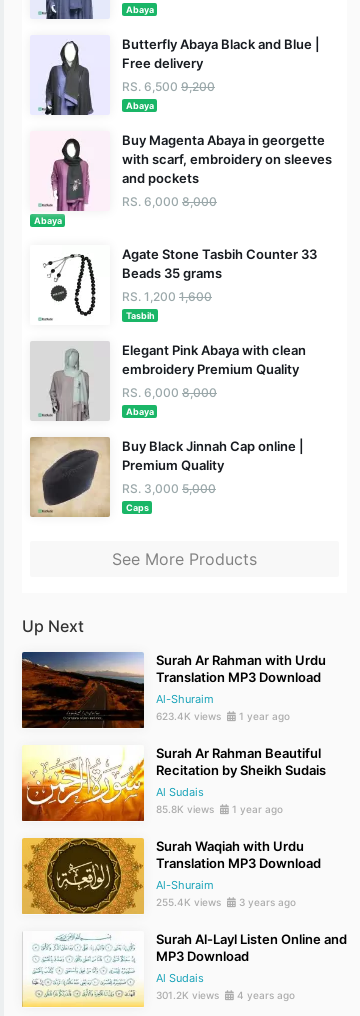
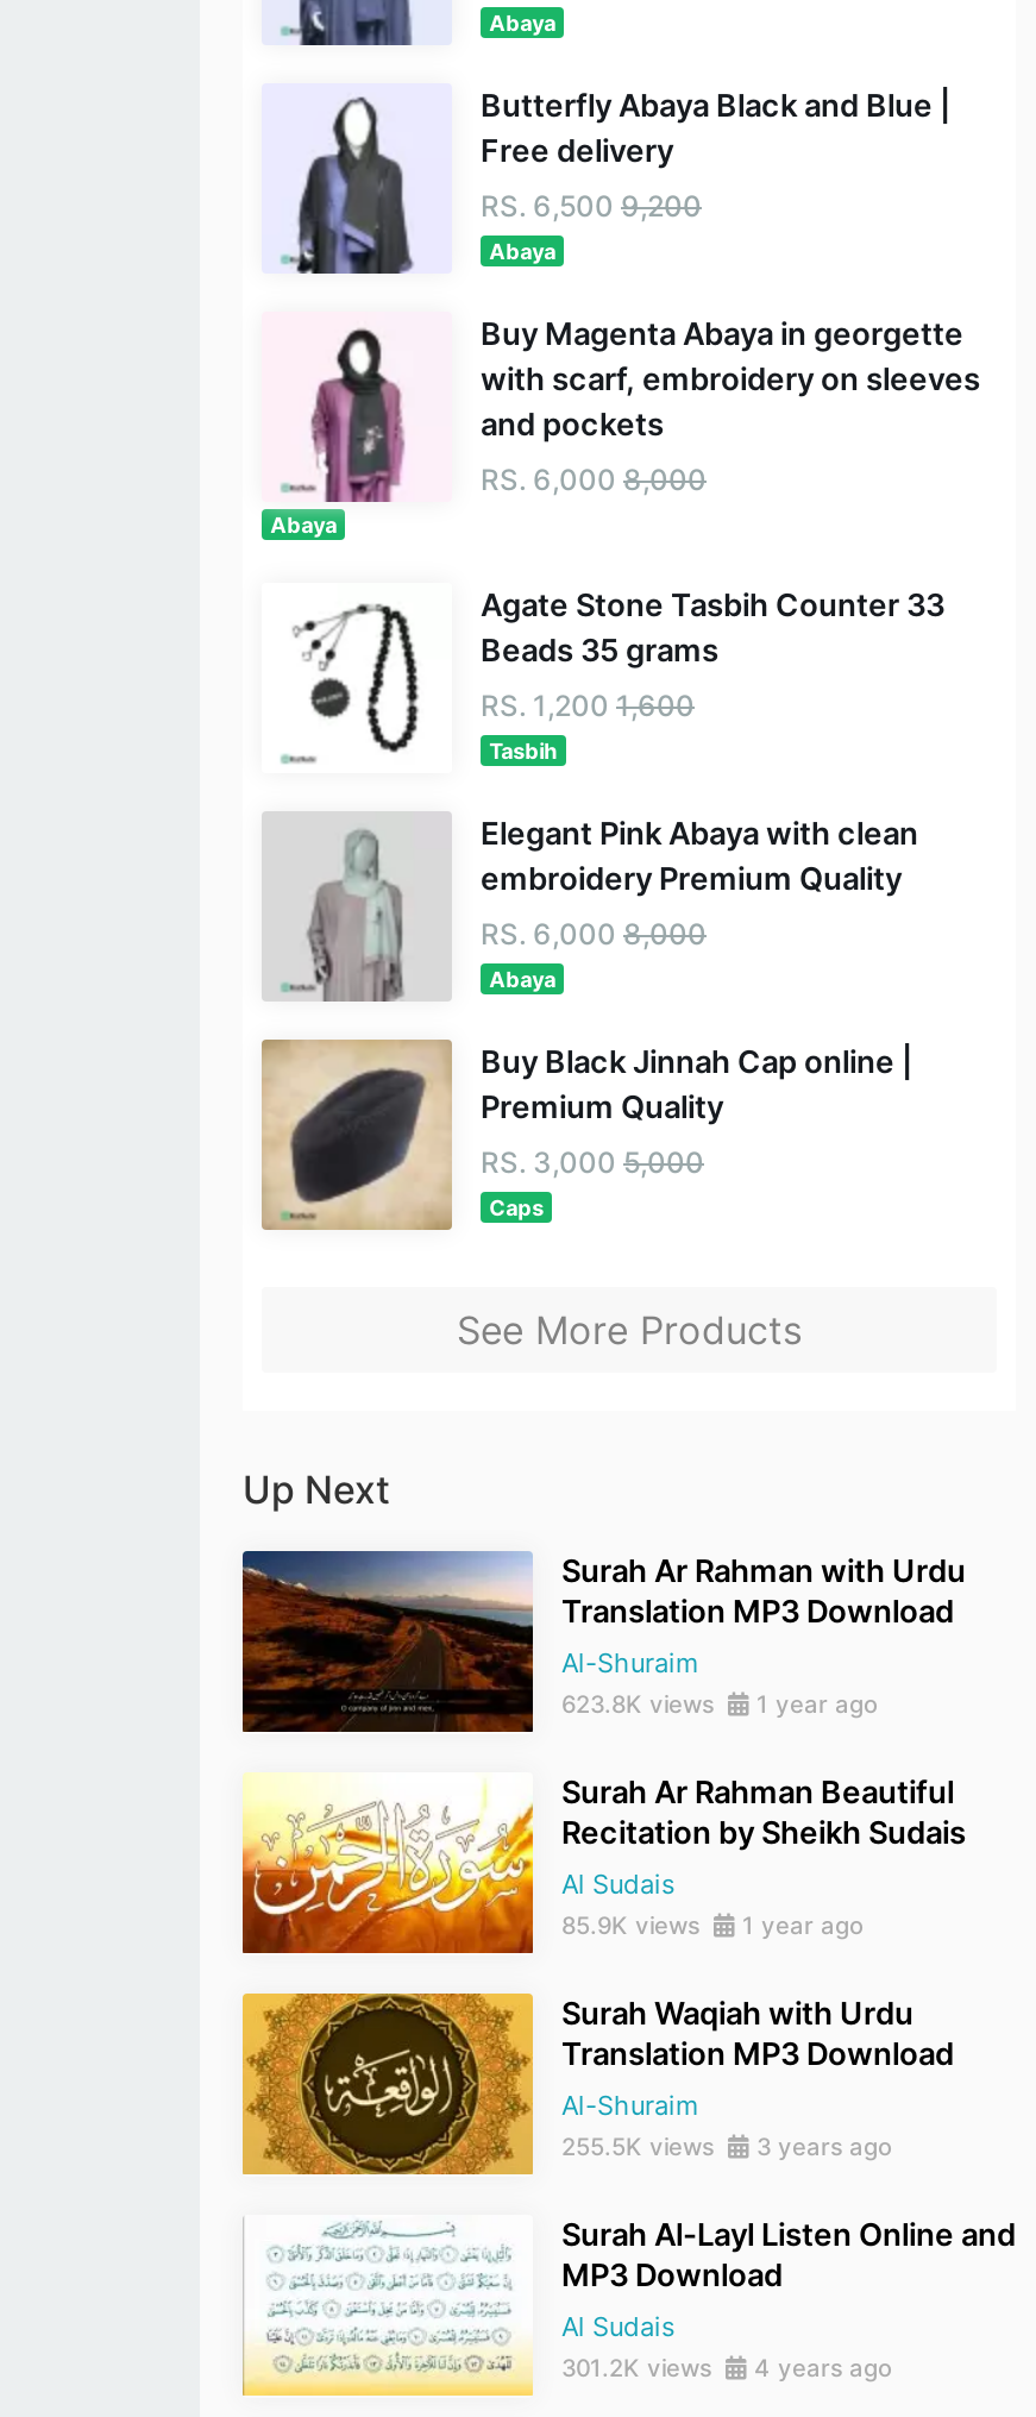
[156,710,290,722] 623.4K views 1 year ago -> [561,1689,878,1718] 623.8K views 1 year ago
[156,803,283,815] 85.8K views 1 year ago -> [561,1911,864,1939] 85.9K views 1 year ago
[156,896,296,908] 255.4K views 3 years ago -> [561,2132,892,2160] 255.5K views 3 years ago

